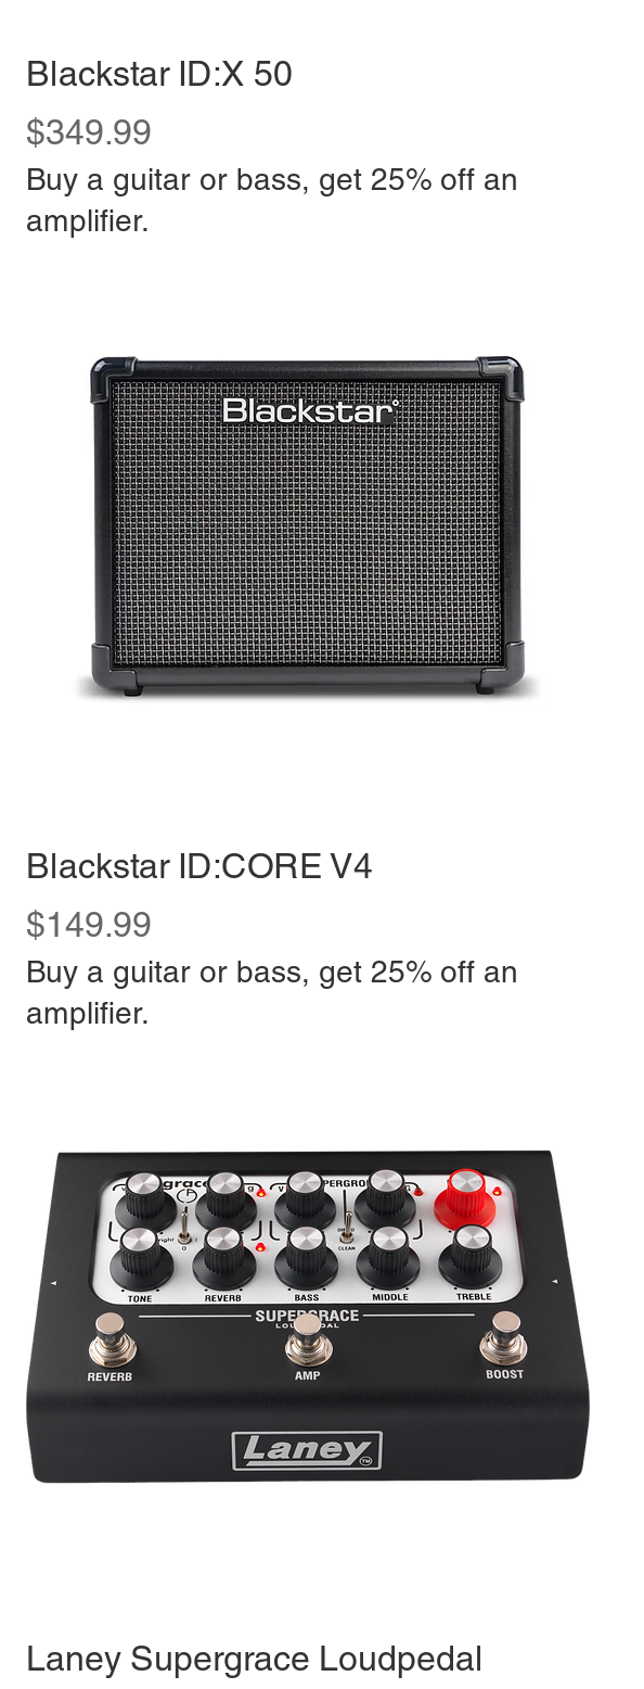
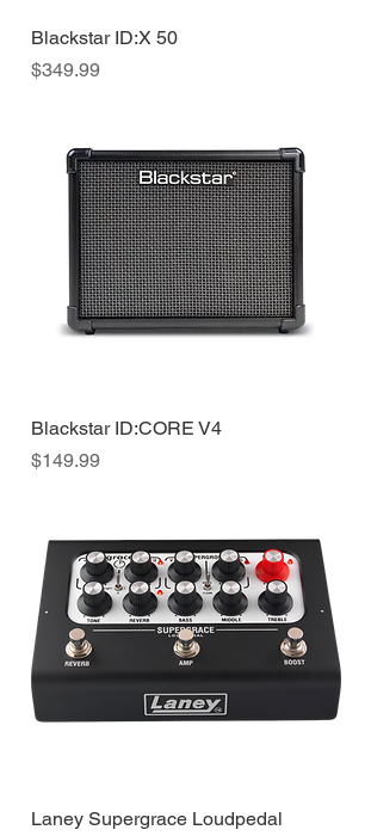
[26,162,518,238] Buy a guitar or bass, get 25% off an | amplifier. -> none
[26,954,518,1030] Buy a guitar or bass, get 25% off an | amplifier. -> none

